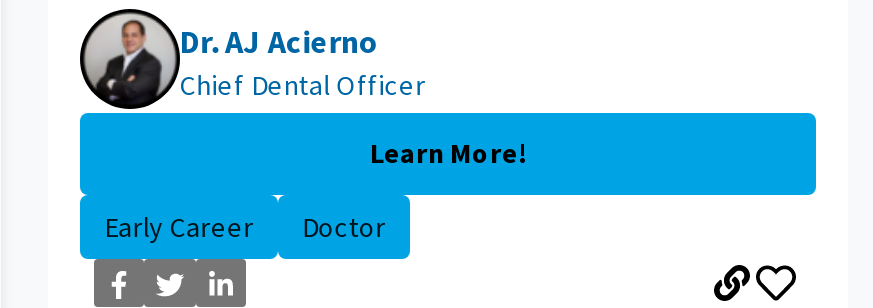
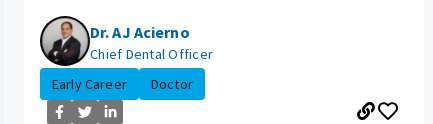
[370,135,526,171] Learn More! -> none

